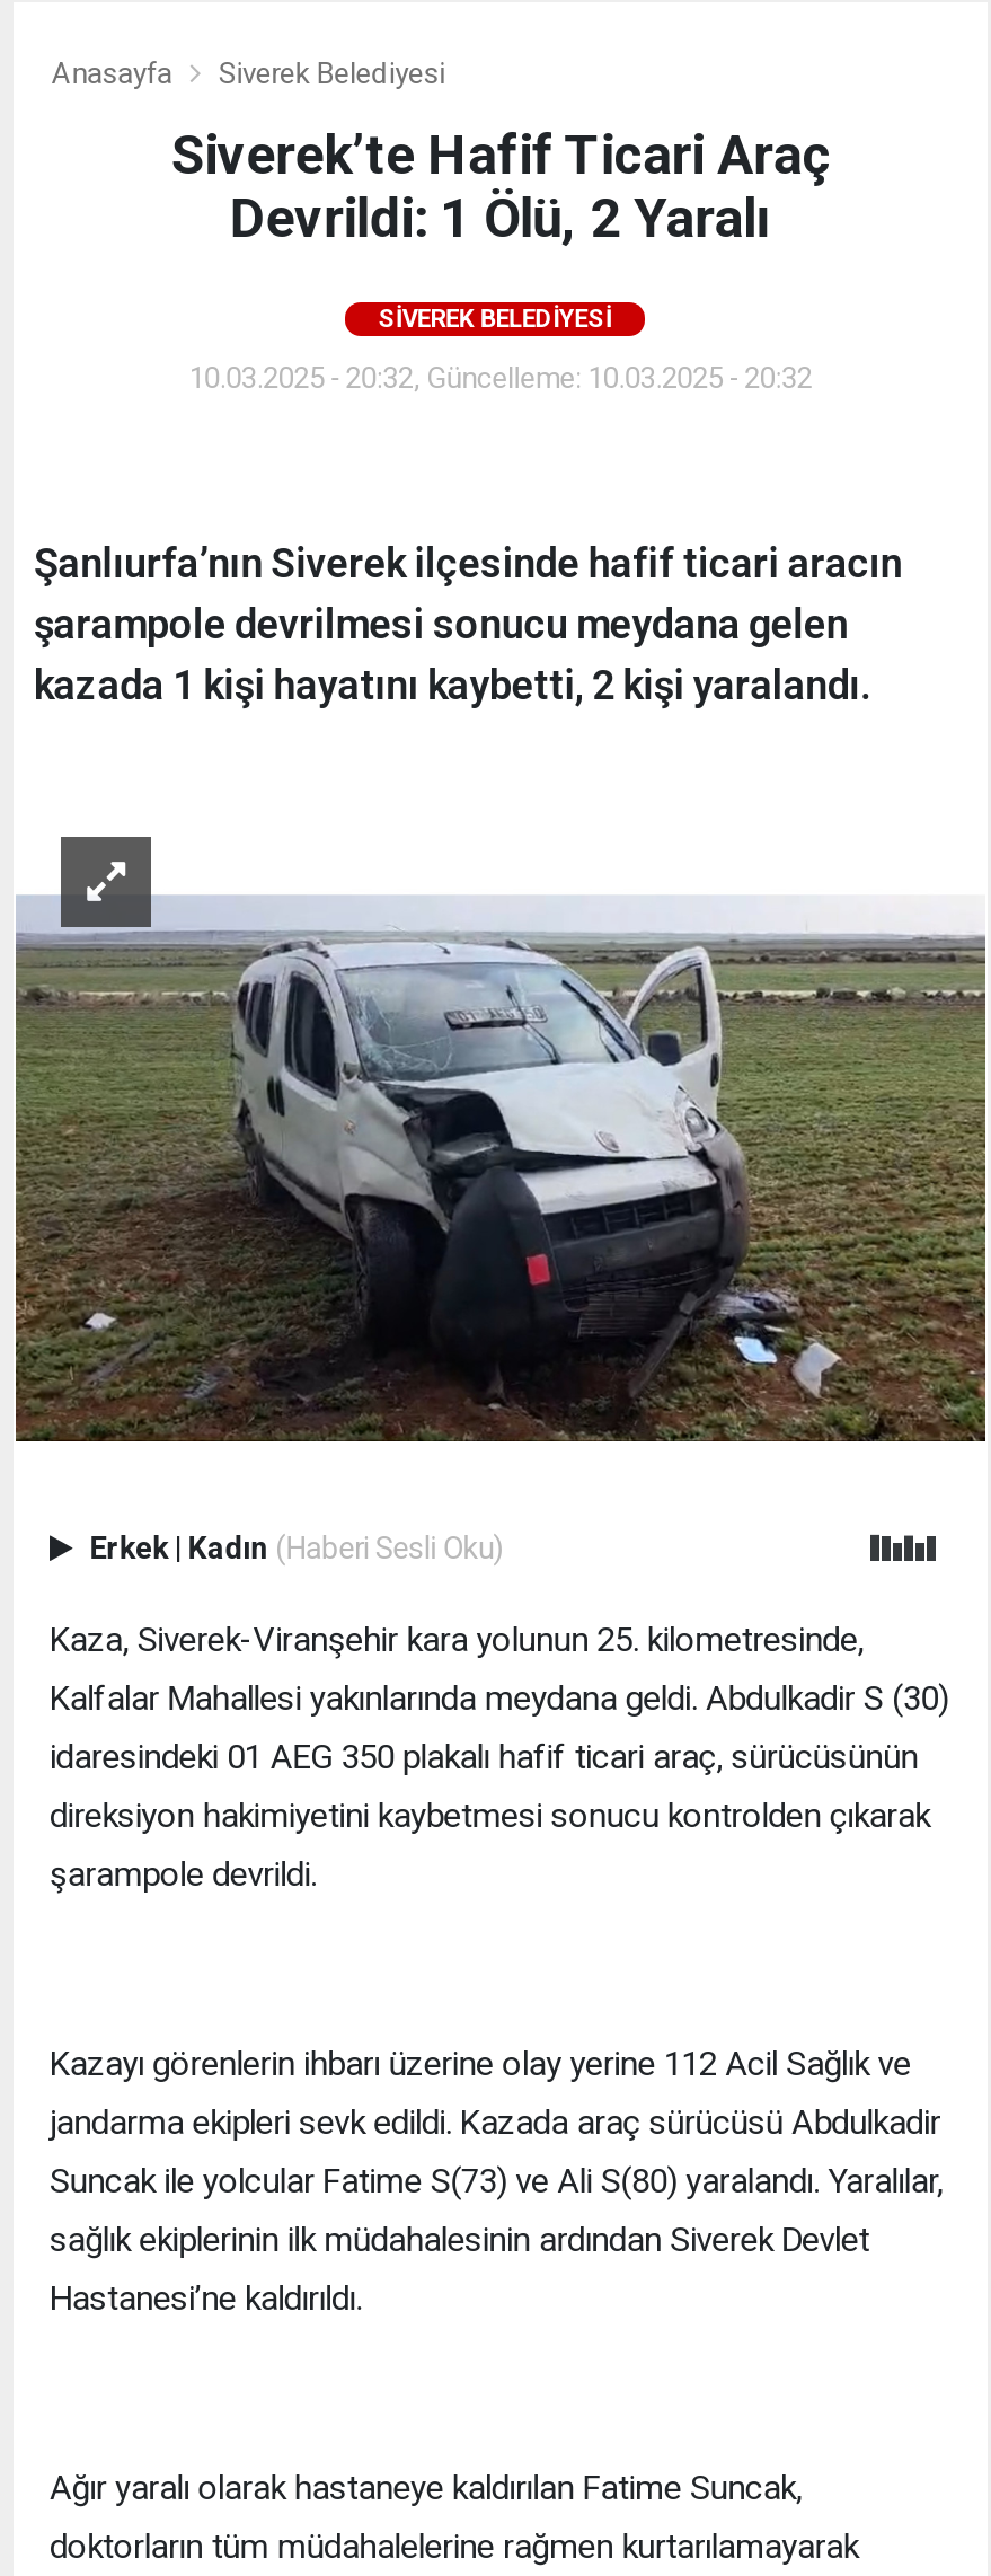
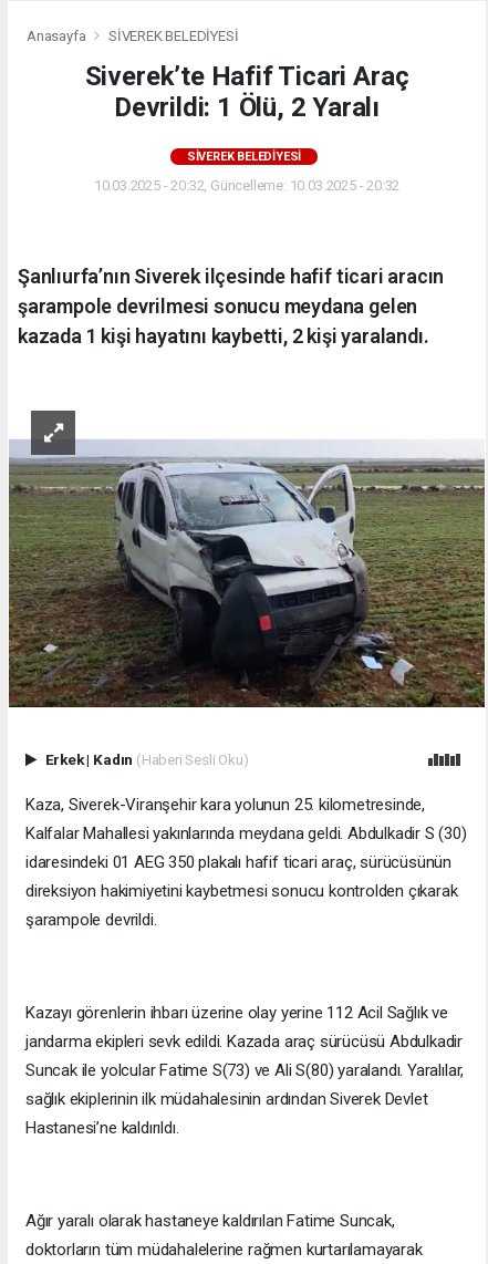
[218,56,445,90] Siverek Belediyesi -> [108,27,238,44] SİVEREK BELEDİYESİ
[378,304,612,333] SIVEREK BELEDIYESI -> [187,149,301,164] SİVEREK BELEDİYESİ

